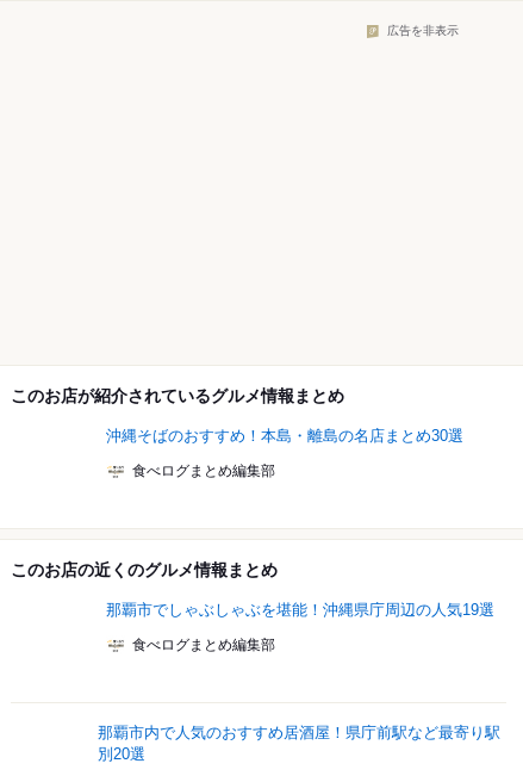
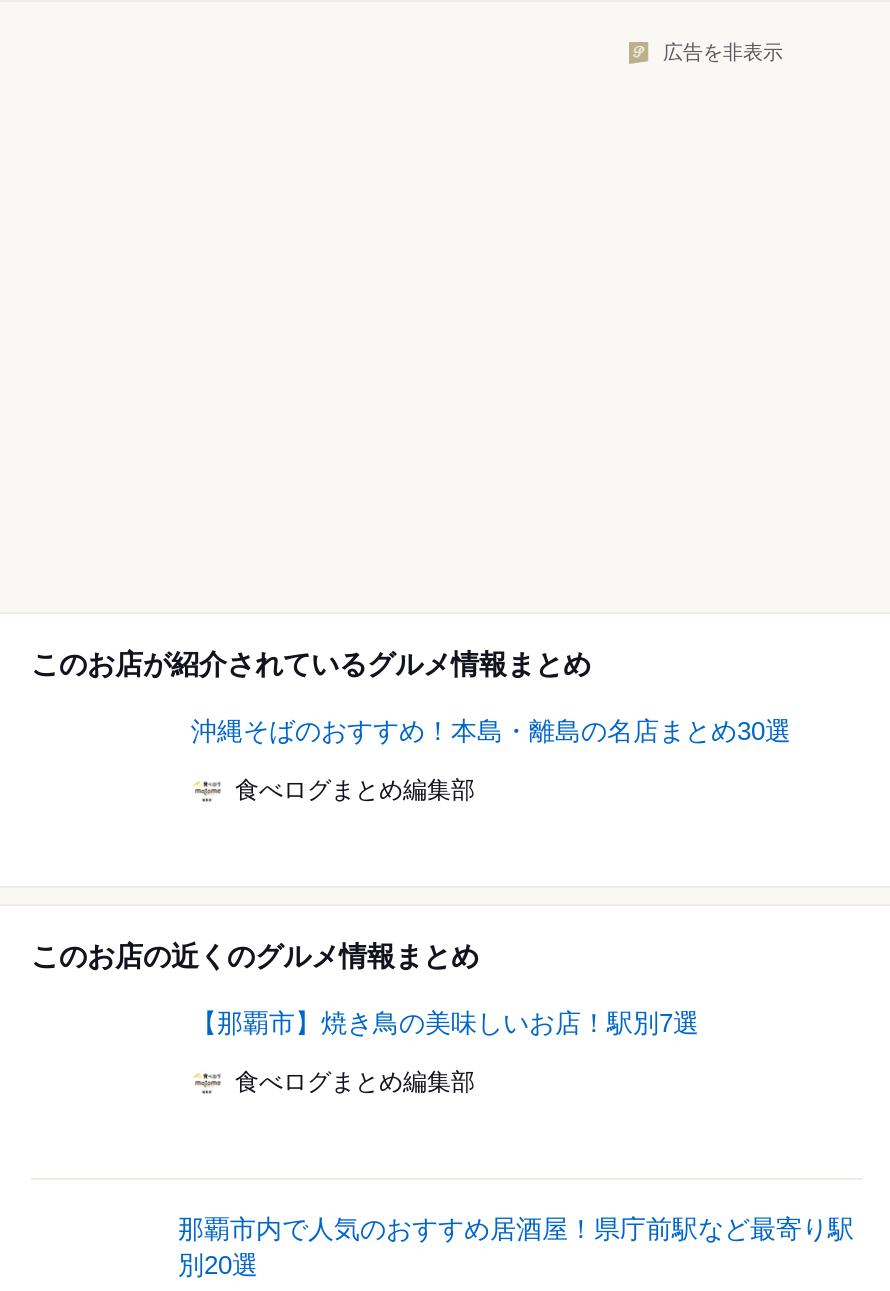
[106,601,494,619] 那覇市でしゃぶしゃぶを堪能！沖縄県庁周辺の人気19選 -> [191,1009,699,1039] 【那覇市】焼き鳥の美味しいお店！駅別7選

